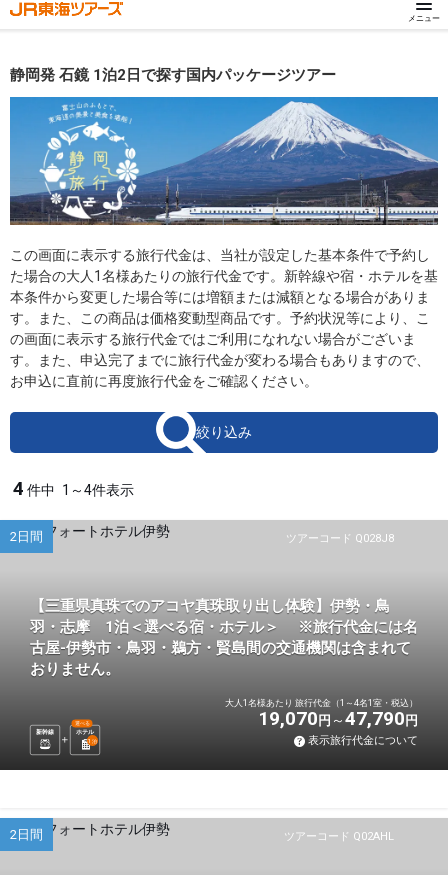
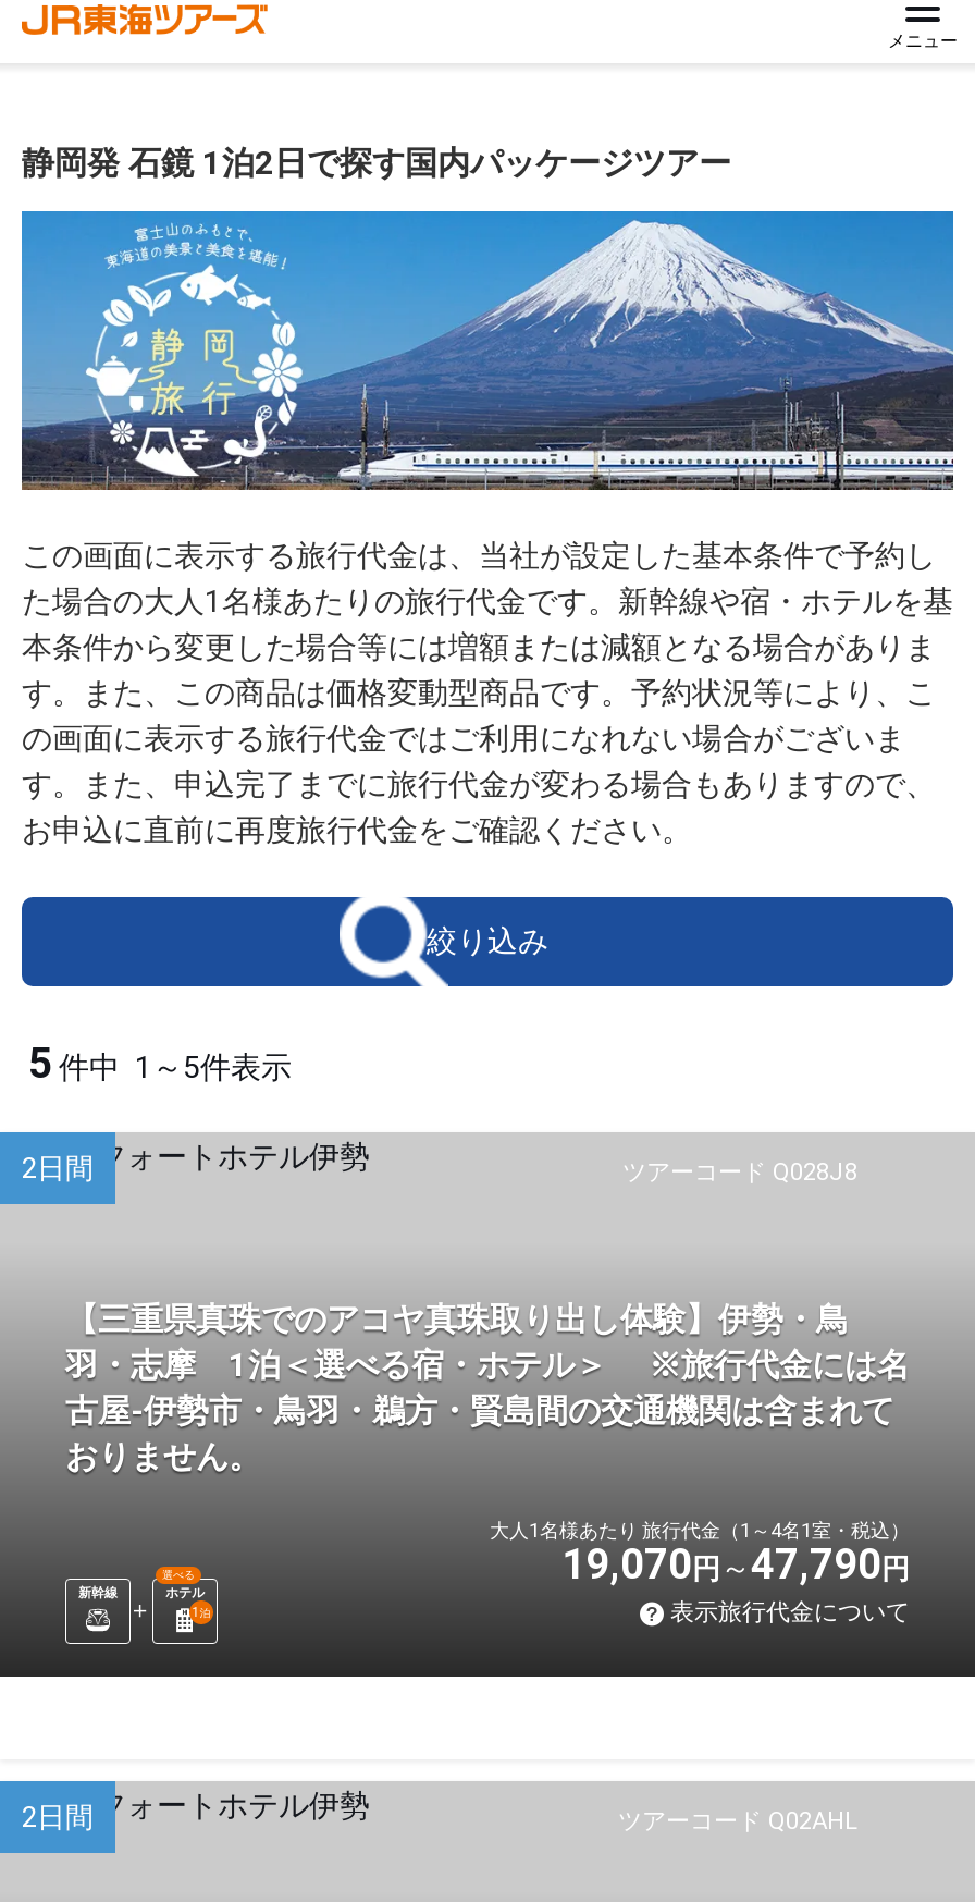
[13,477,134,500] 4 件中 1～4件表示 -> [28,1040,292,1090] 5 件中 1～5件表示

